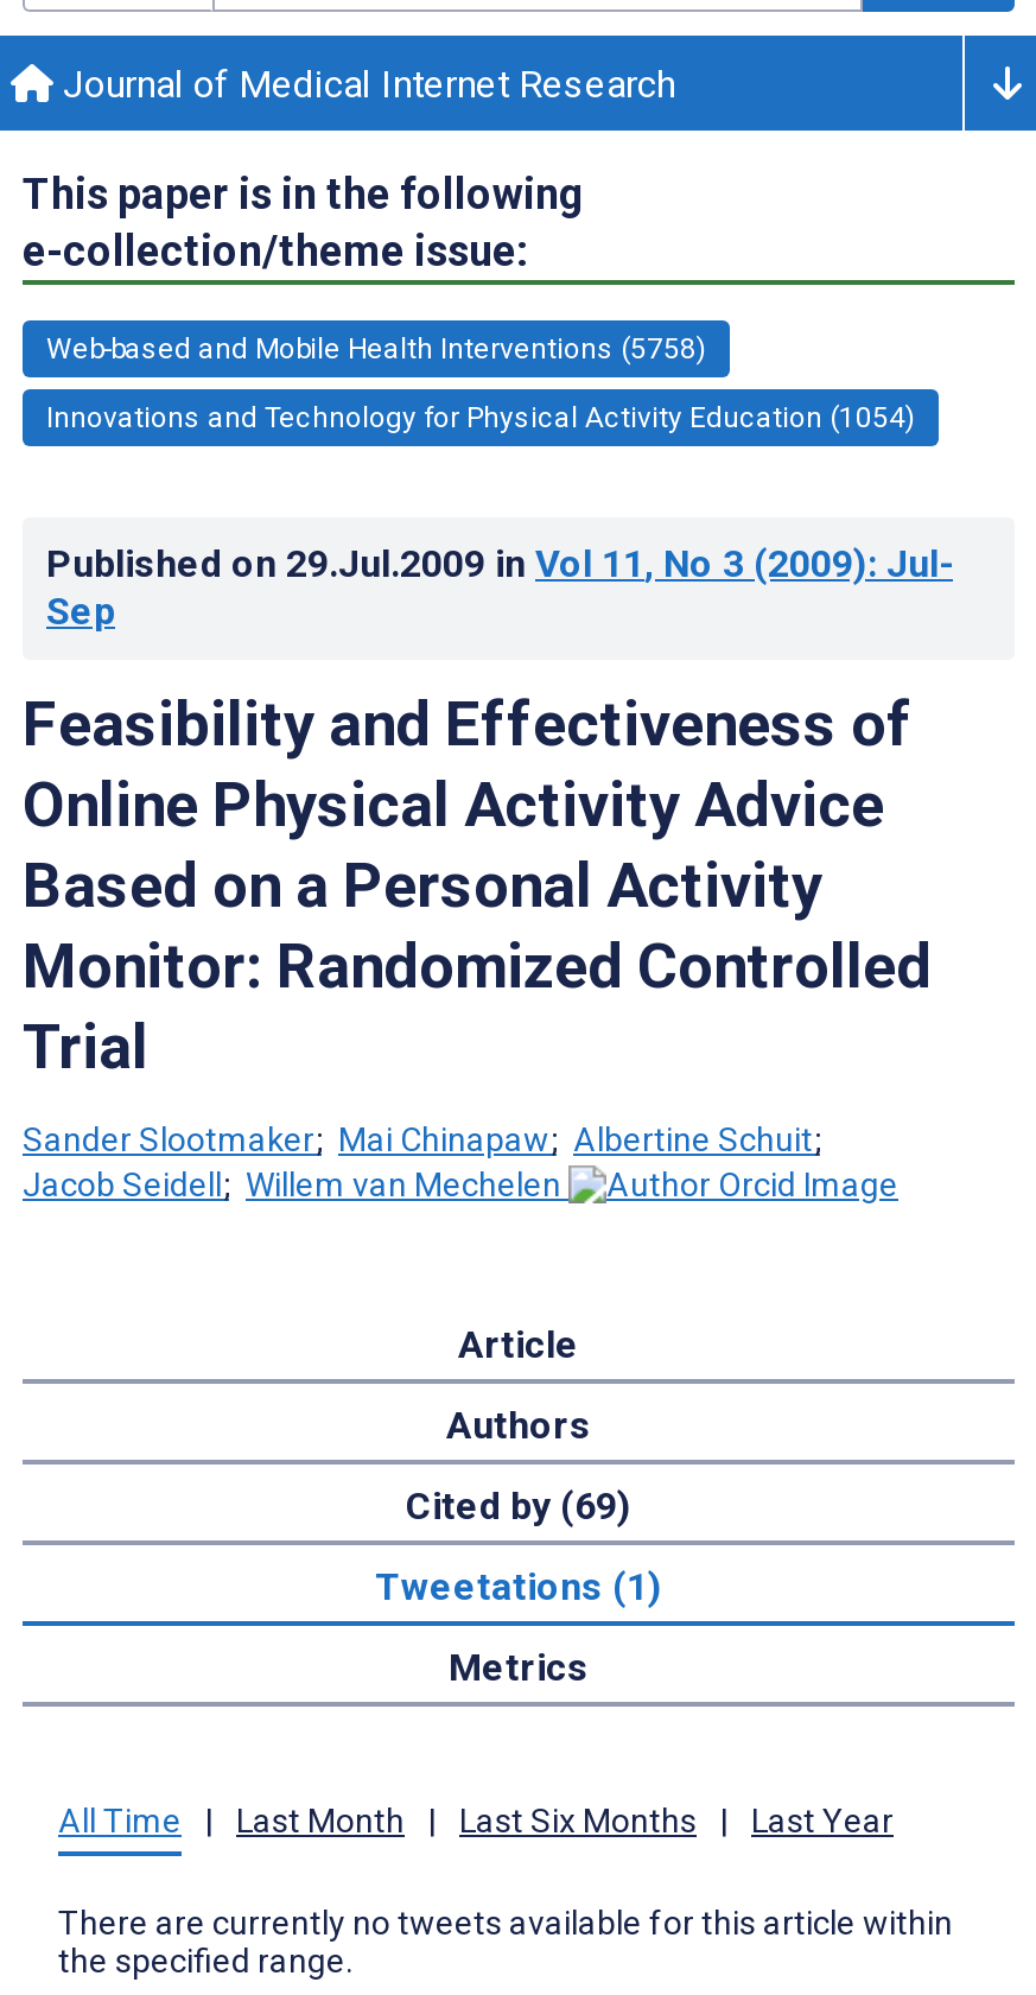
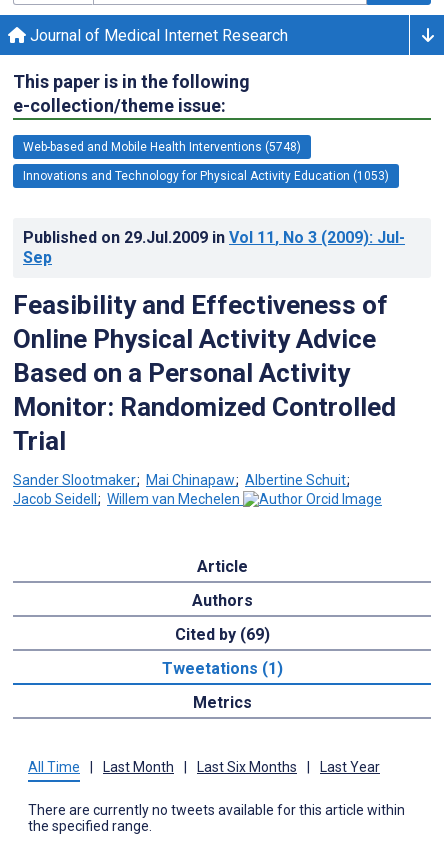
[46,332,706,365] Web-based and Mobile Health Interventions (5758) -> [23,140,301,154] Web-based and Mobile Health Interventions (5748)
[46,401,915,434] Innovations and Technology for Physical Activity Education (1054) -> [23,169,389,183] Innovations and Technology for Physical Activity Education (1053)

